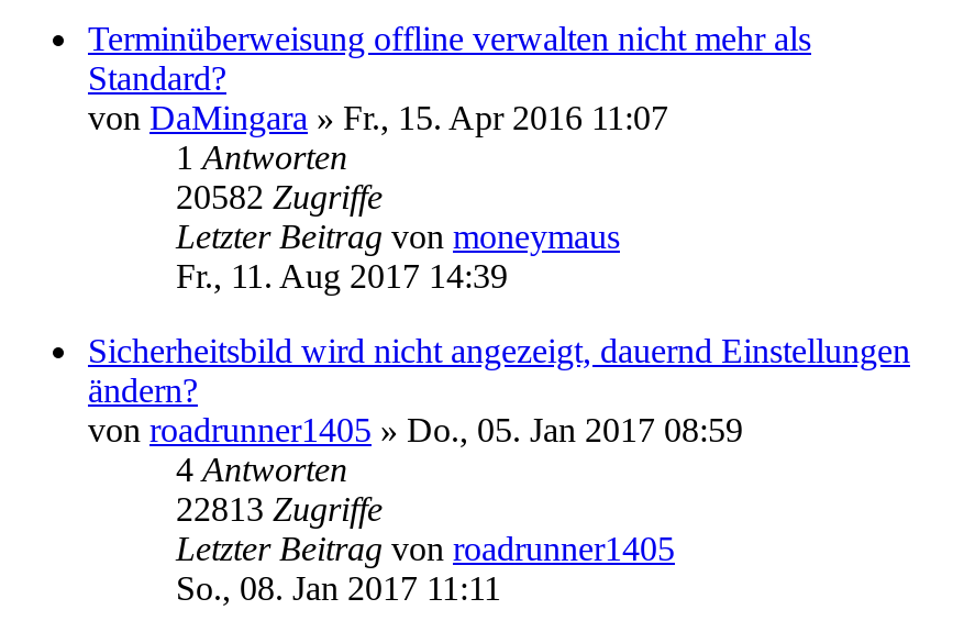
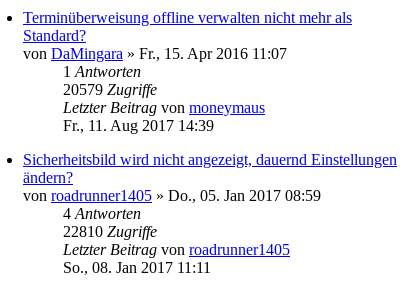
[176,178,383,215] 20582 Zugriffe -> [63,81,157,98] 20579 Zugriffe
[176,490,383,527] 22813 Zugriffe -> [63,223,157,240] 22810 Zugriffe

